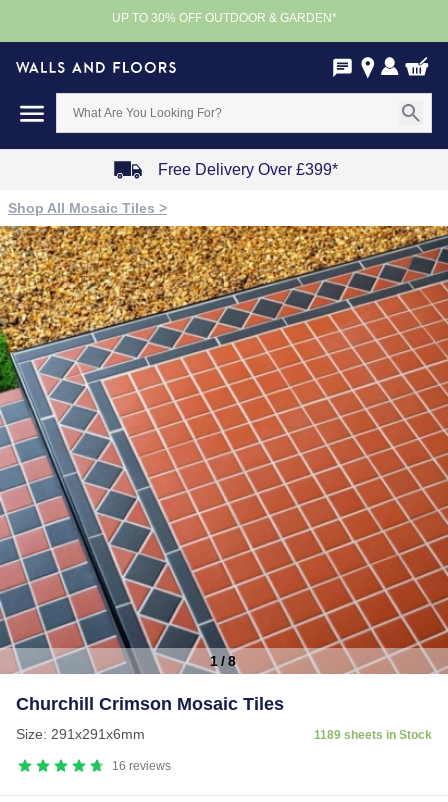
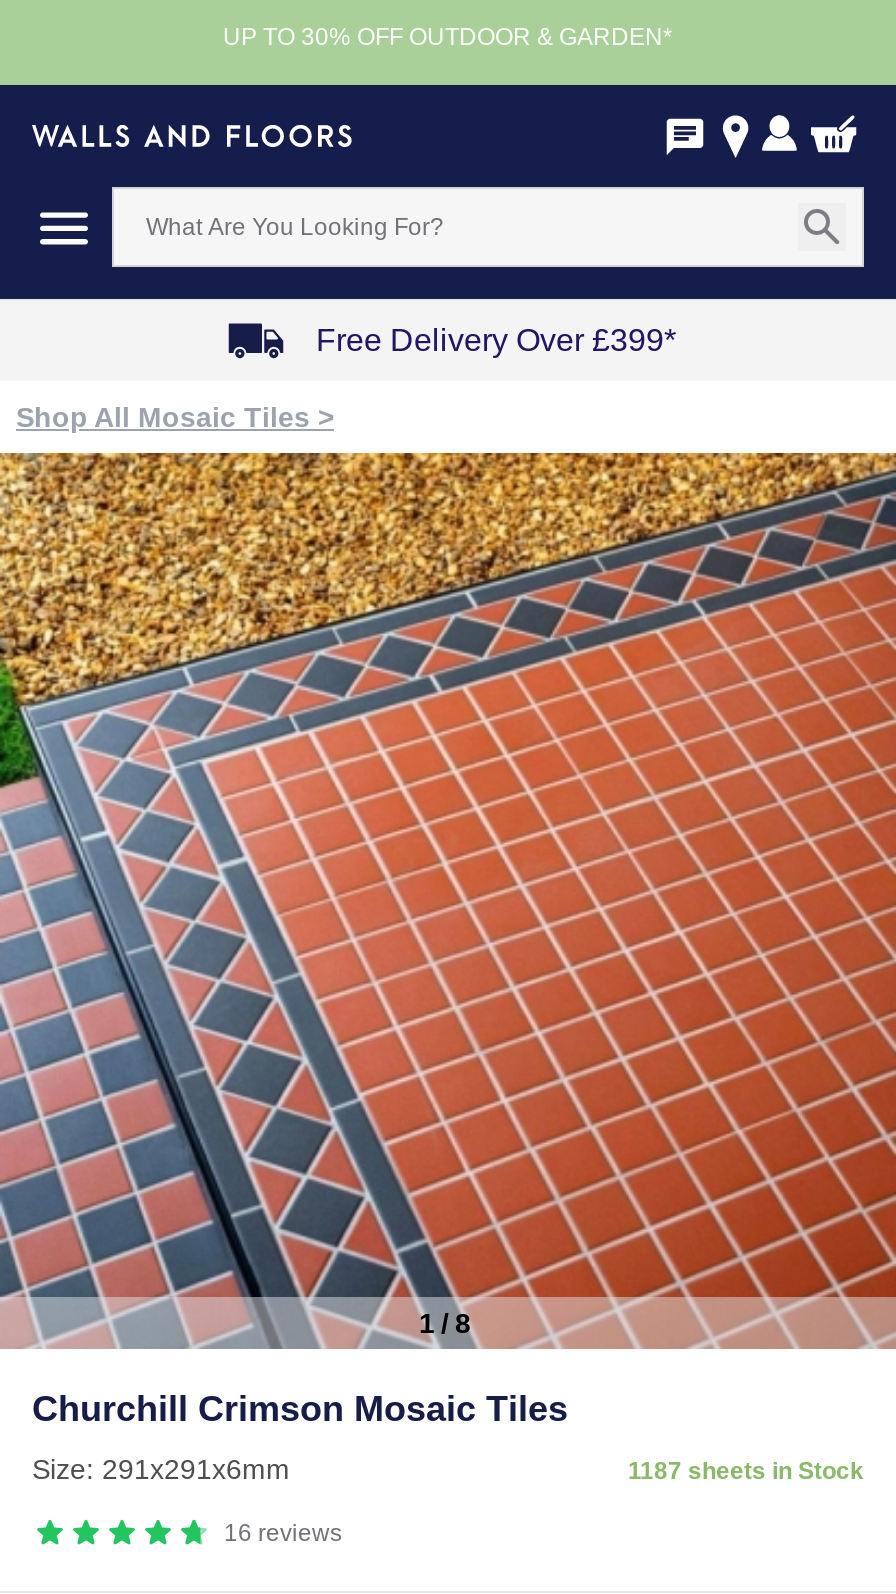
[314,728,432,742] 1189 sheets in Stock -> [628,1457,864,1485] 1187 sheets in Stock

